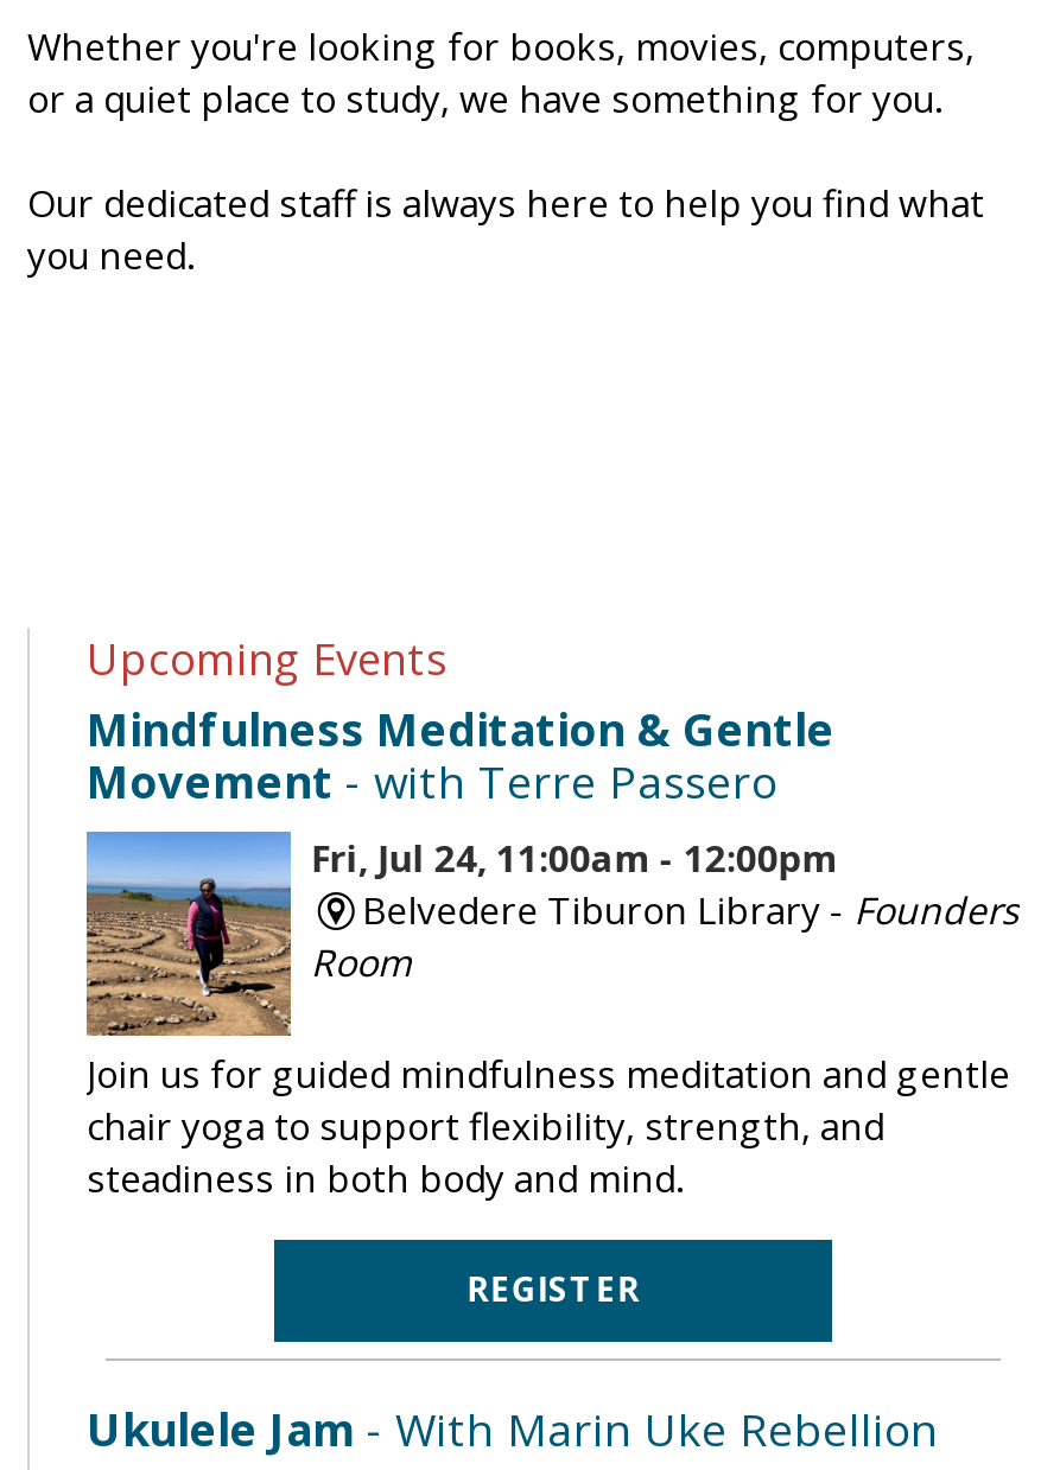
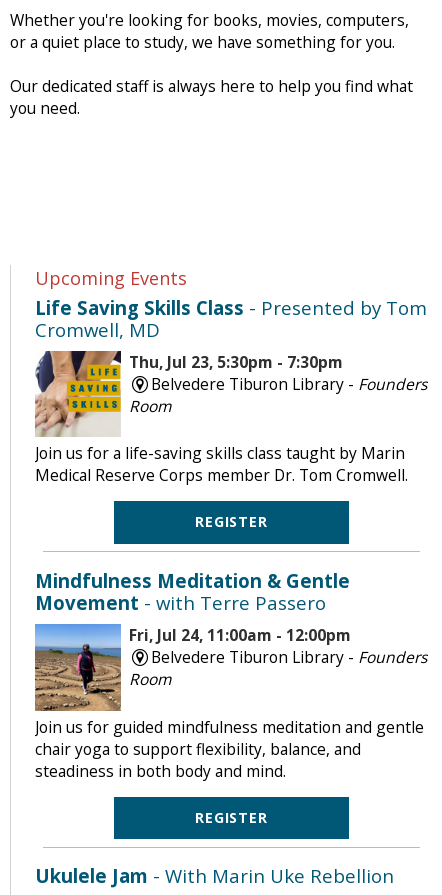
none -> [35,295,427,531] [image] | Life Saving Skills Class - Presented by Tom | Cromwell, MD | Thu, Jul 23, 5:30pm - 7:30pm | Belvedere Tiburon Library - Founders | Room | Join us for a life-saving skills class taught by Marin | Medical Reserve Corps member Dr. Tom Cromwell. | REGISTER
[87,1100,884,1153] chair yoga to support flexibility, strength, and -> [35,737,361,759] chair yoga to support flexibility, balance, and

